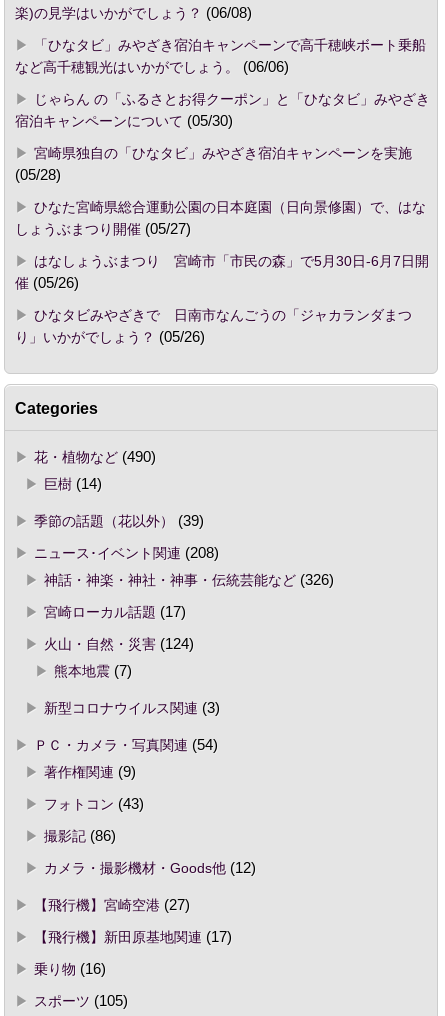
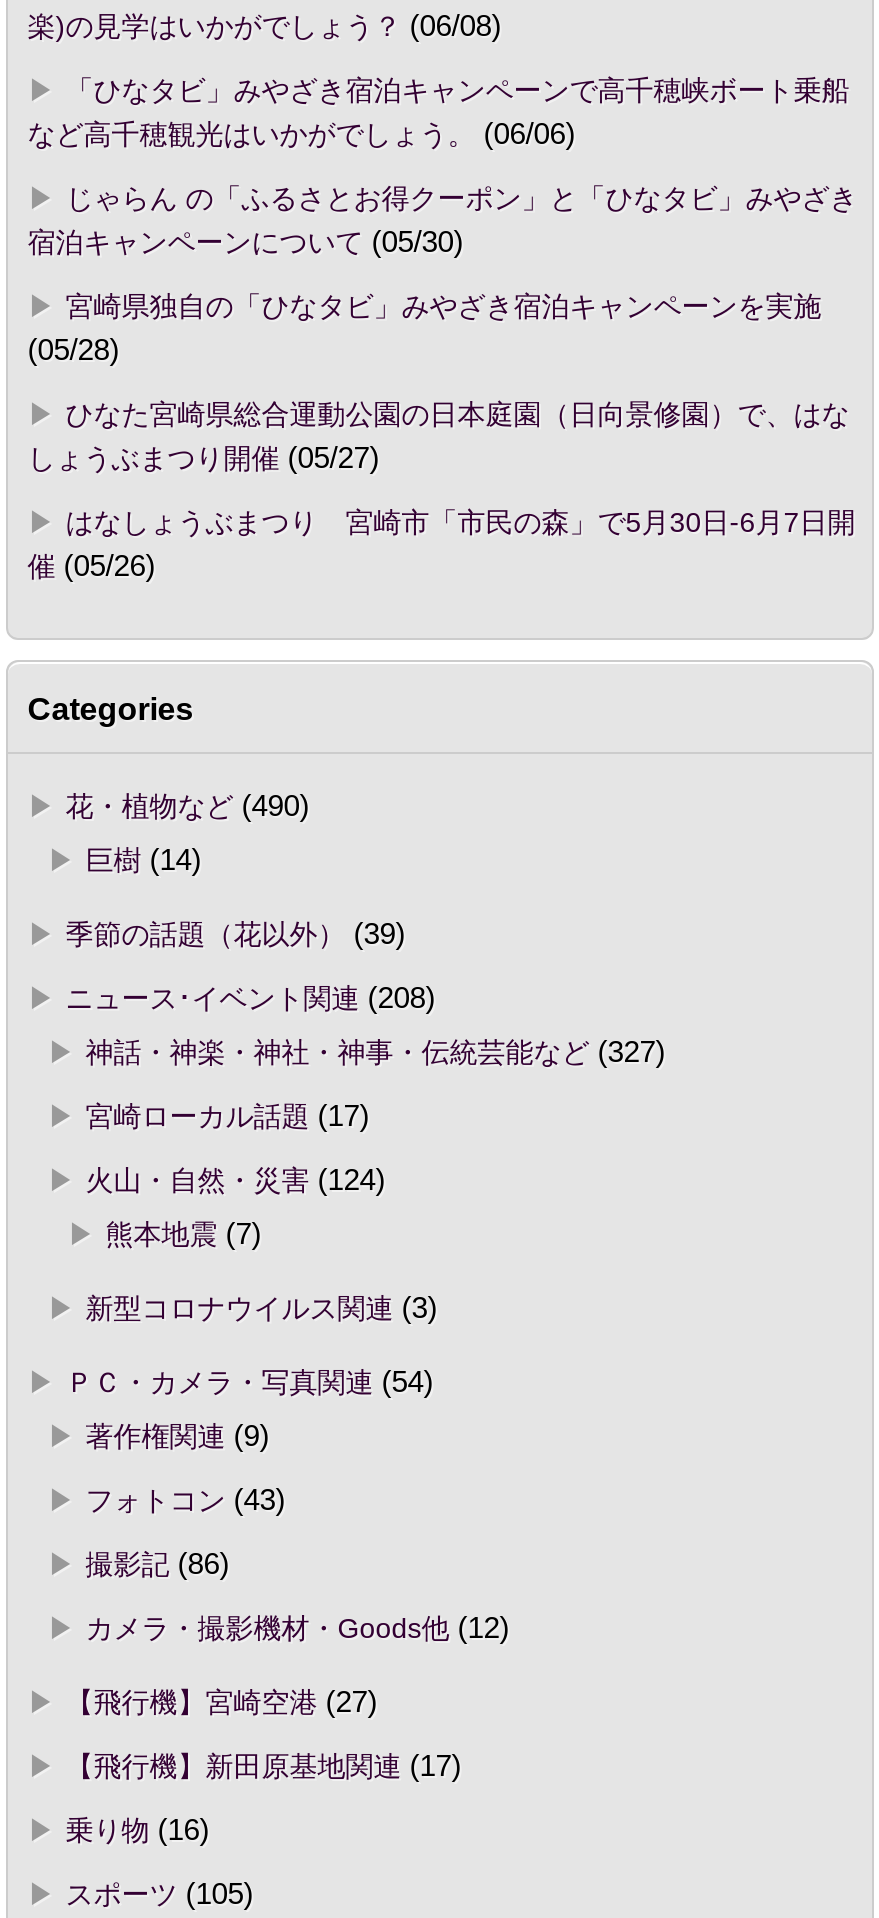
[15,307,412,345] ひなタビみやざきで 日南市なんごうの「ジャカランダまつ | り」いかがでしょう？(05/26) -> none
[44,572,334,588] 神話・神楽・神社・神事・伝統芸能など(326) -> [85,1035,665,1067] 神話・神楽・神社・神事・伝統芸能など(327)

